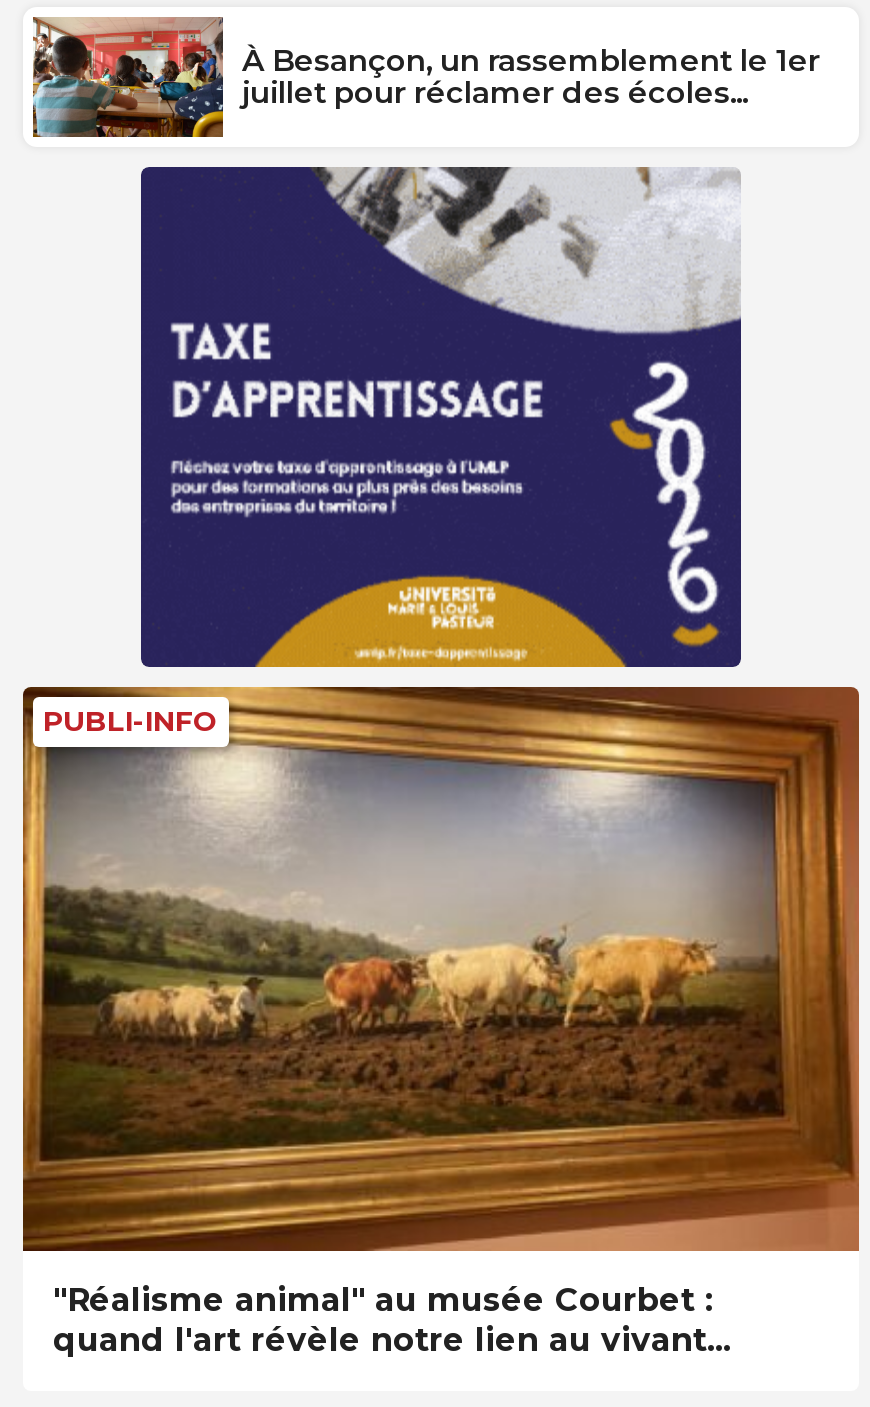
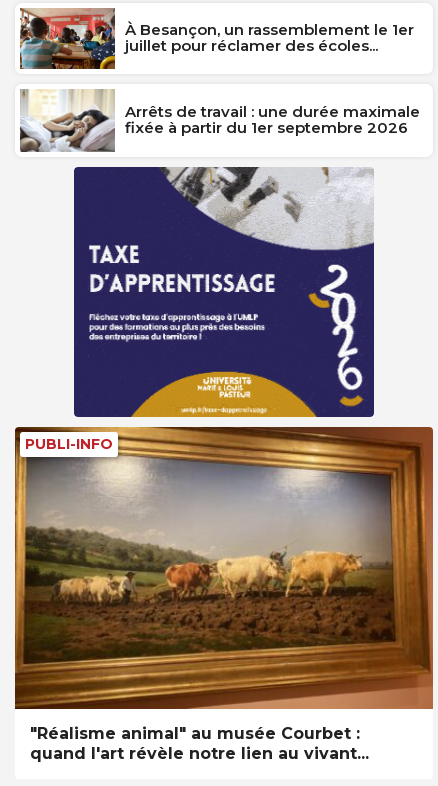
none -> [20,89,419,153] [image] | Arrêts de travail : une durée maximale | fixée à partir du 1er septembre 2026

